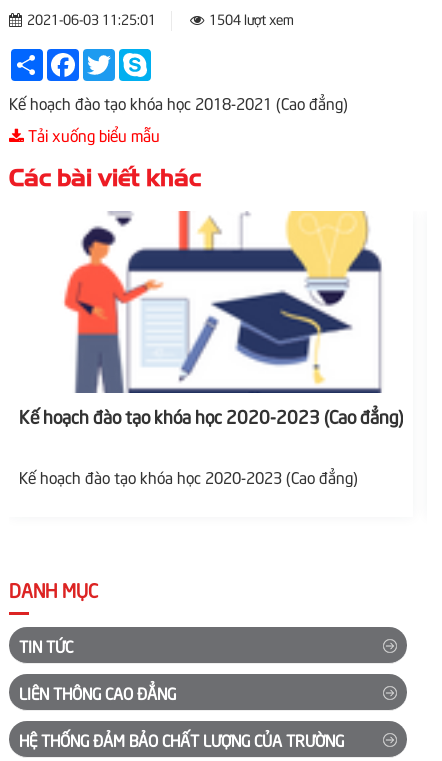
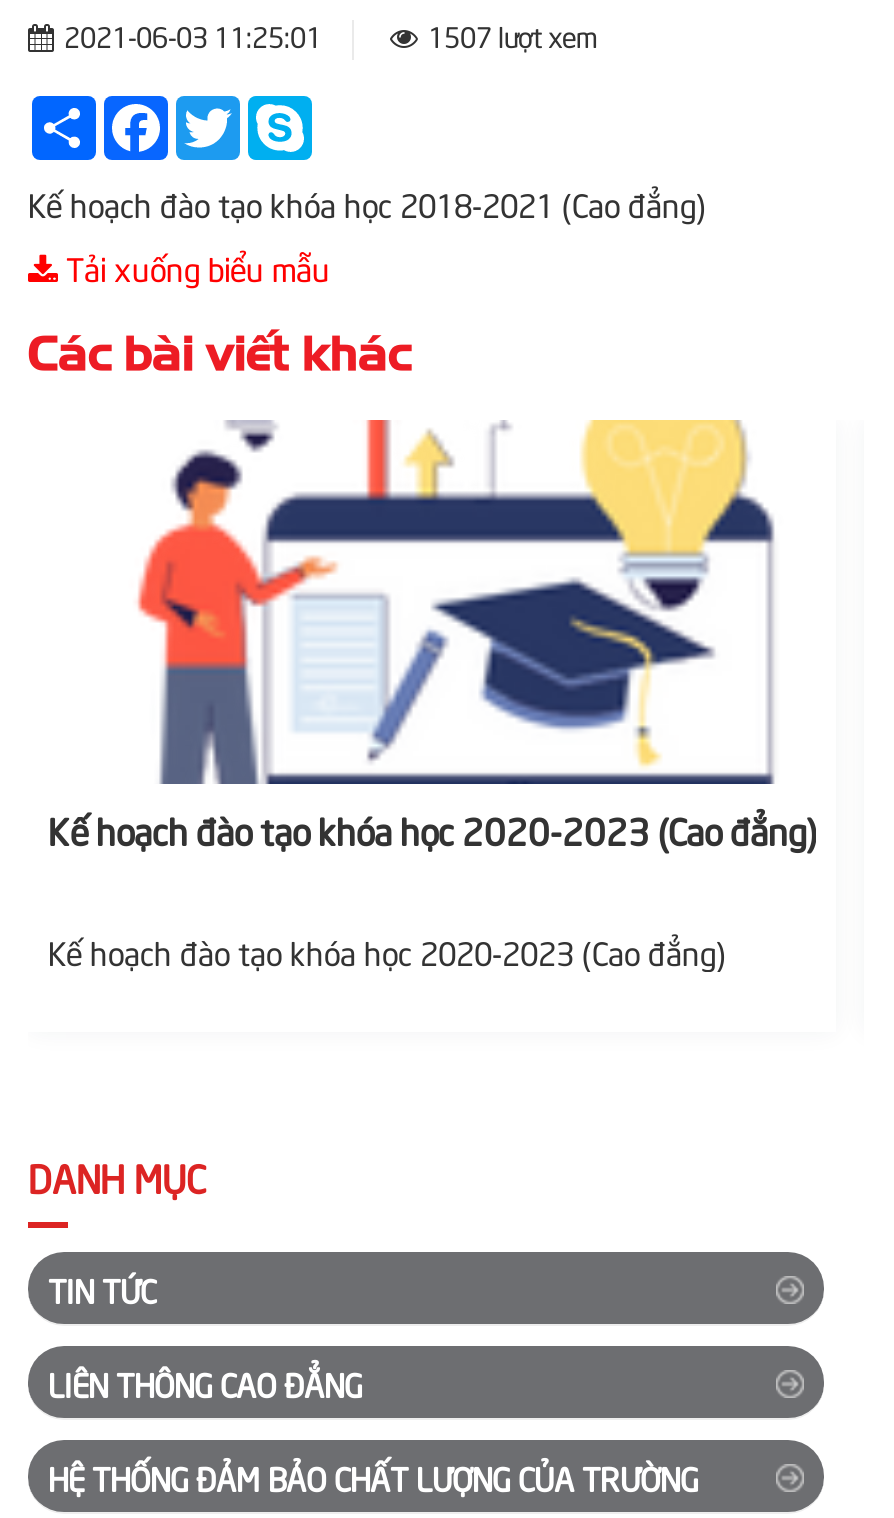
[209,9,294,28] 1504 lượt xem -> [428,16,598,54] 1507 lượt xem

